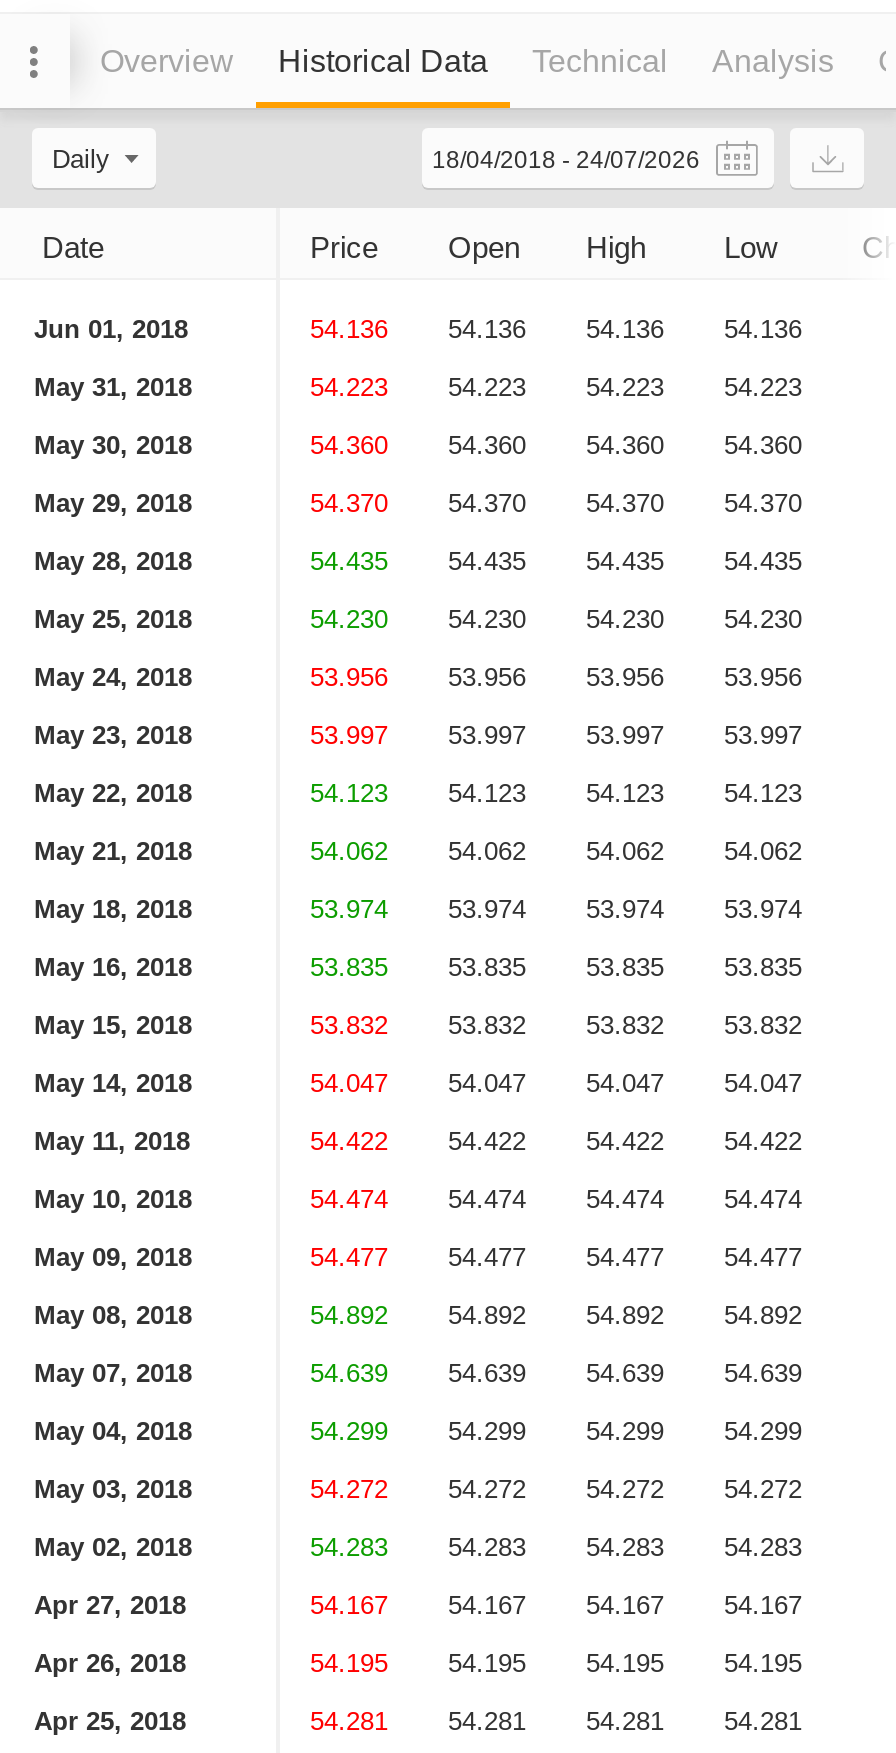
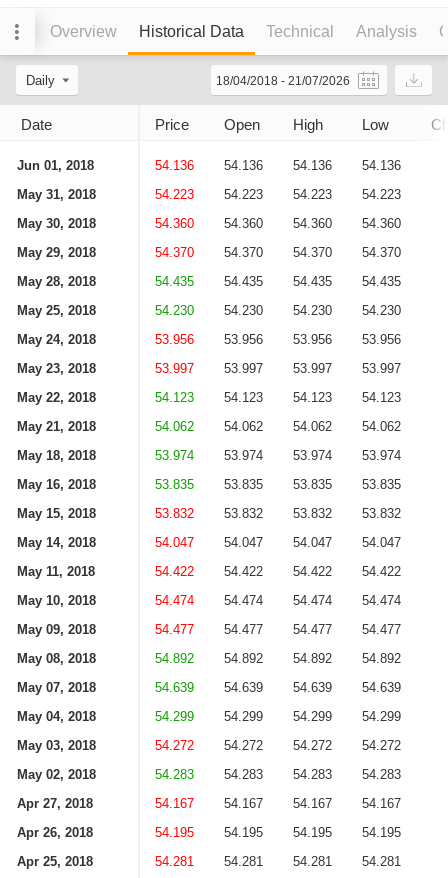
[432,146,700,174] 18/04/2018 - 24/07/2026 -> [216,74,350,88] 18/04/2018 - 21/07/2026

